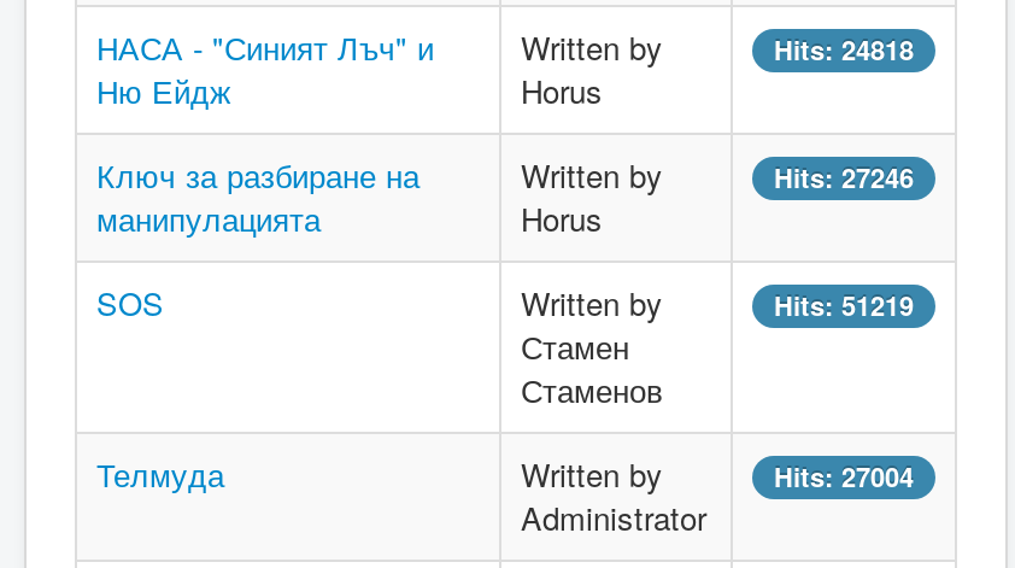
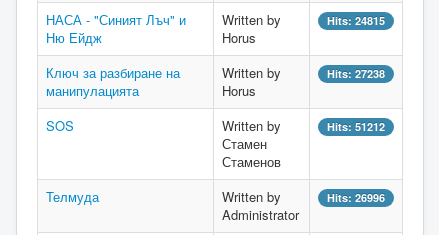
[774,31,914,68] Hits: 24818 -> [327,13,385,28] Hits: 24815
[774,159,914,195] Hits: 27246 -> [327,66,385,81] Hits: 27238
[774,287,914,323] Hits: 51219 -> [327,119,385,134] Hits: 51212
[774,458,914,494] Hits: 27004 -> [327,190,385,205] Hits: 26996

